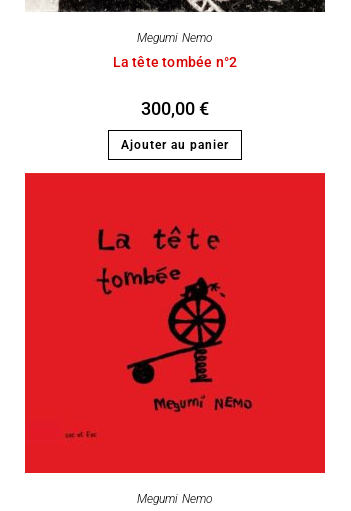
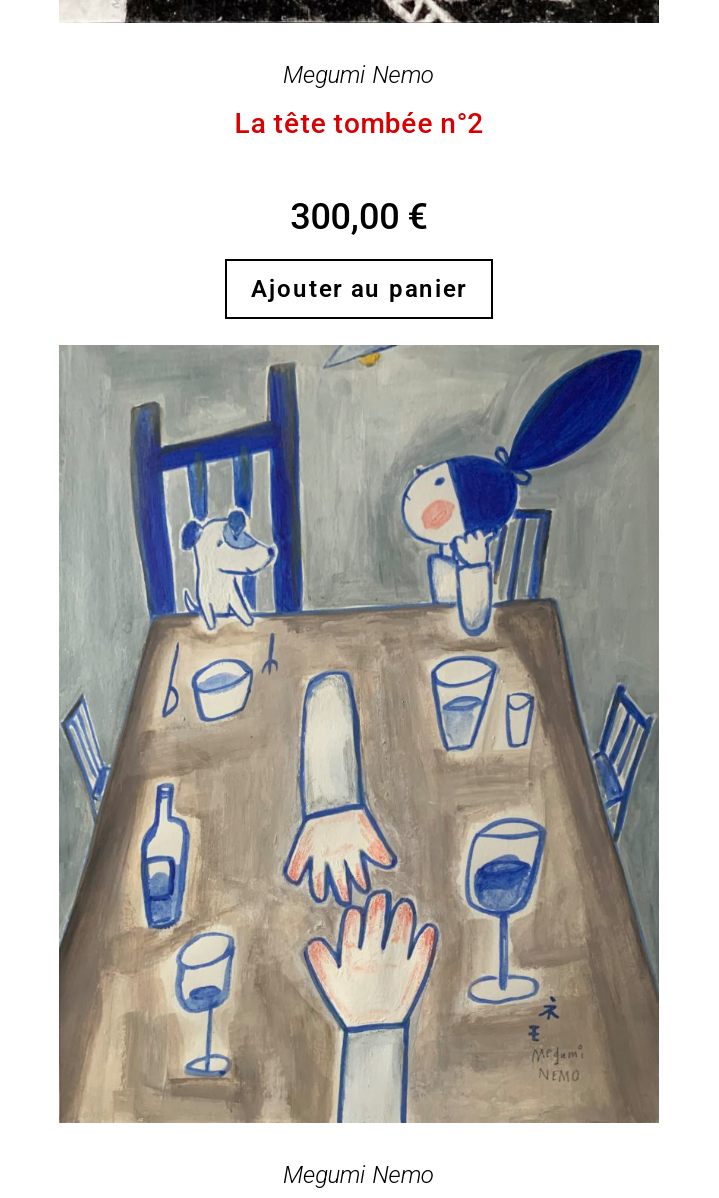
[24,172,326,474] [image] -> [57,344,661,1126] [image]

